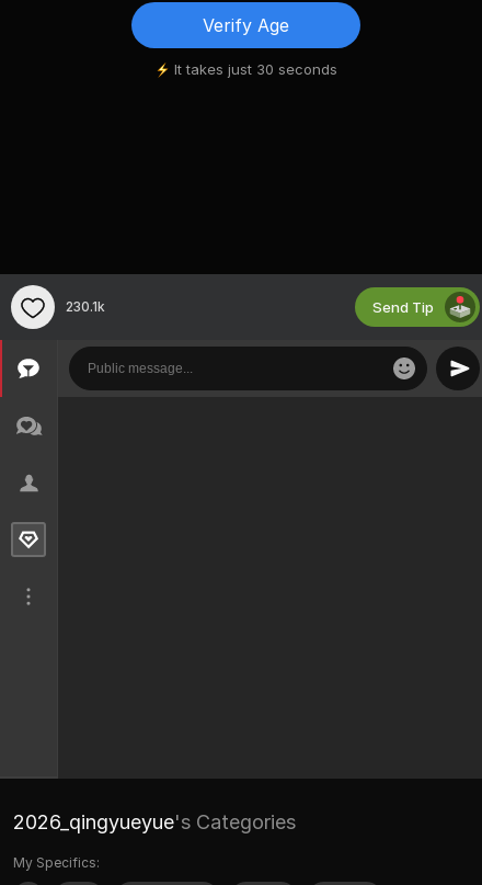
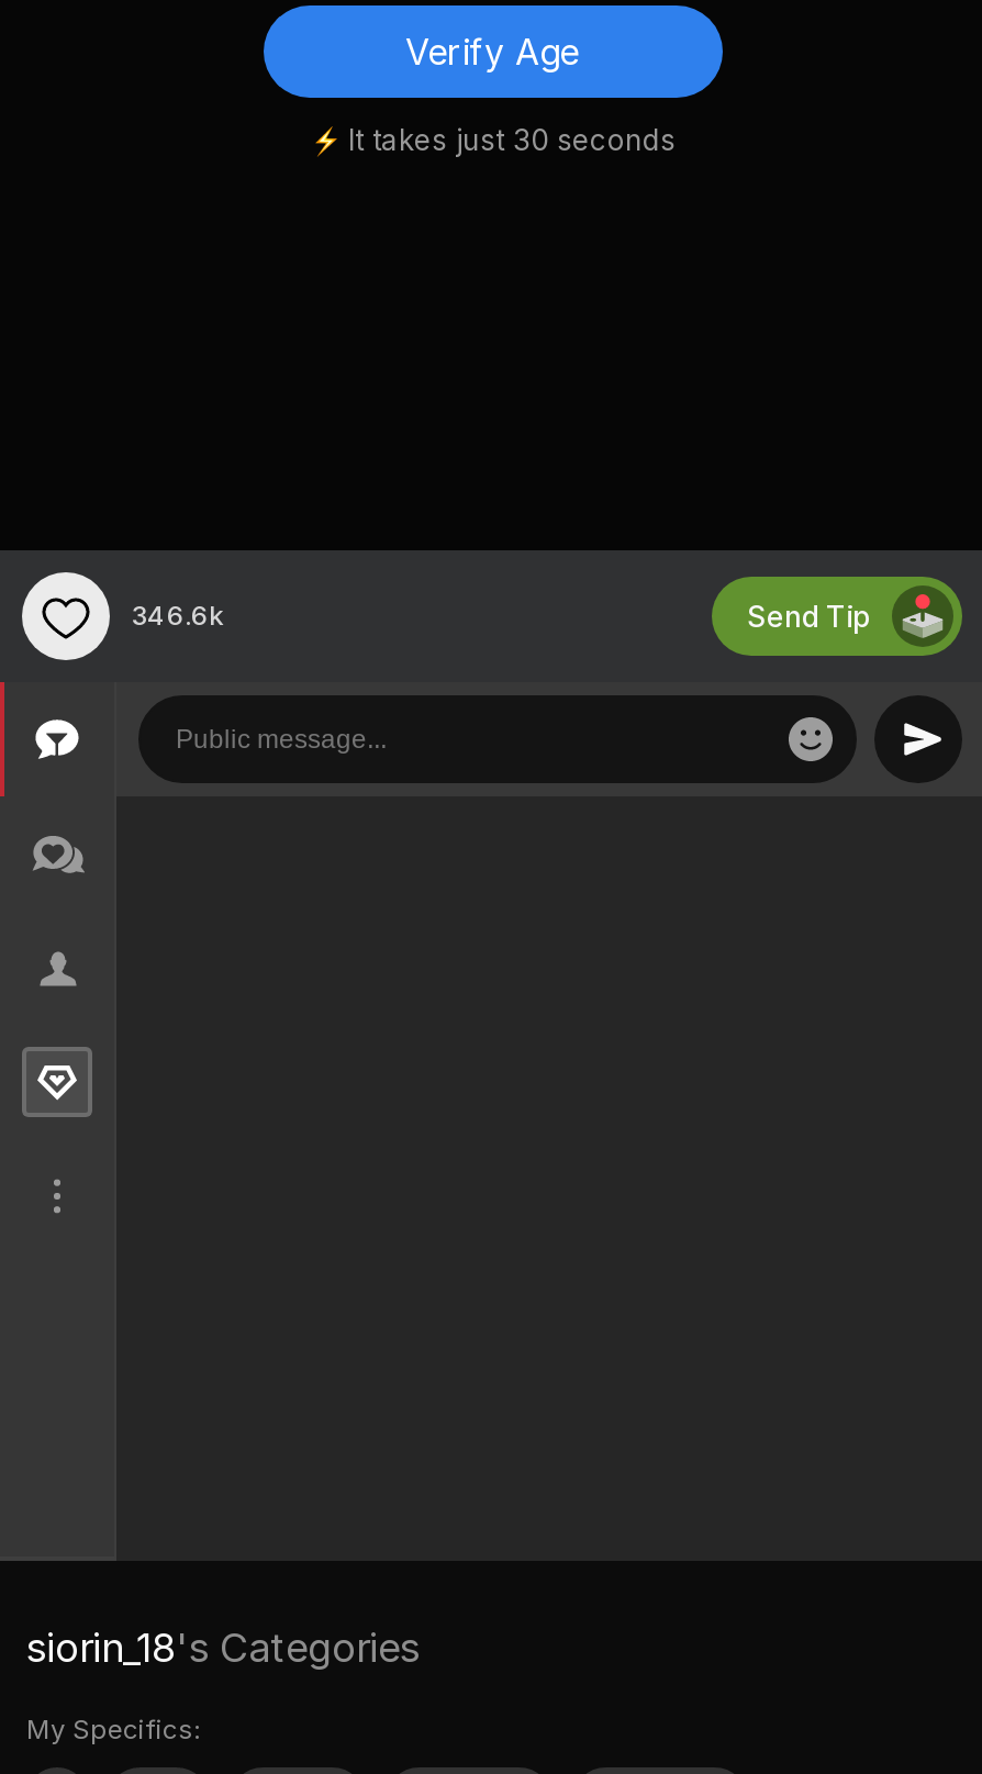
[66,299,105,315] 230.1k -> [132,599,224,632] 346.6k
[13,811,296,834] 2026_qingyueyue's Categories -> [26,1625,420,1671] siorin_18's Categories

